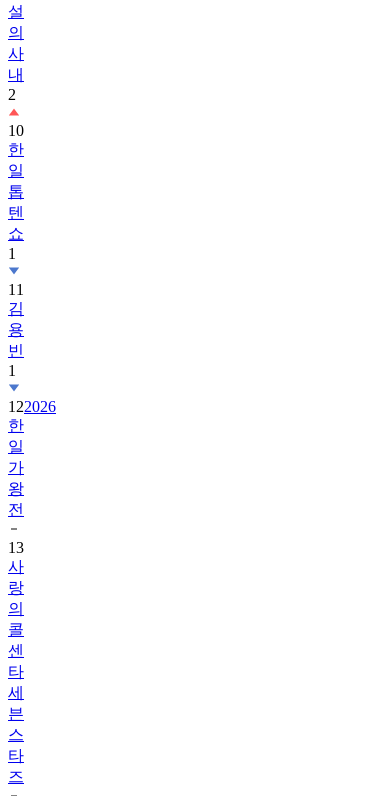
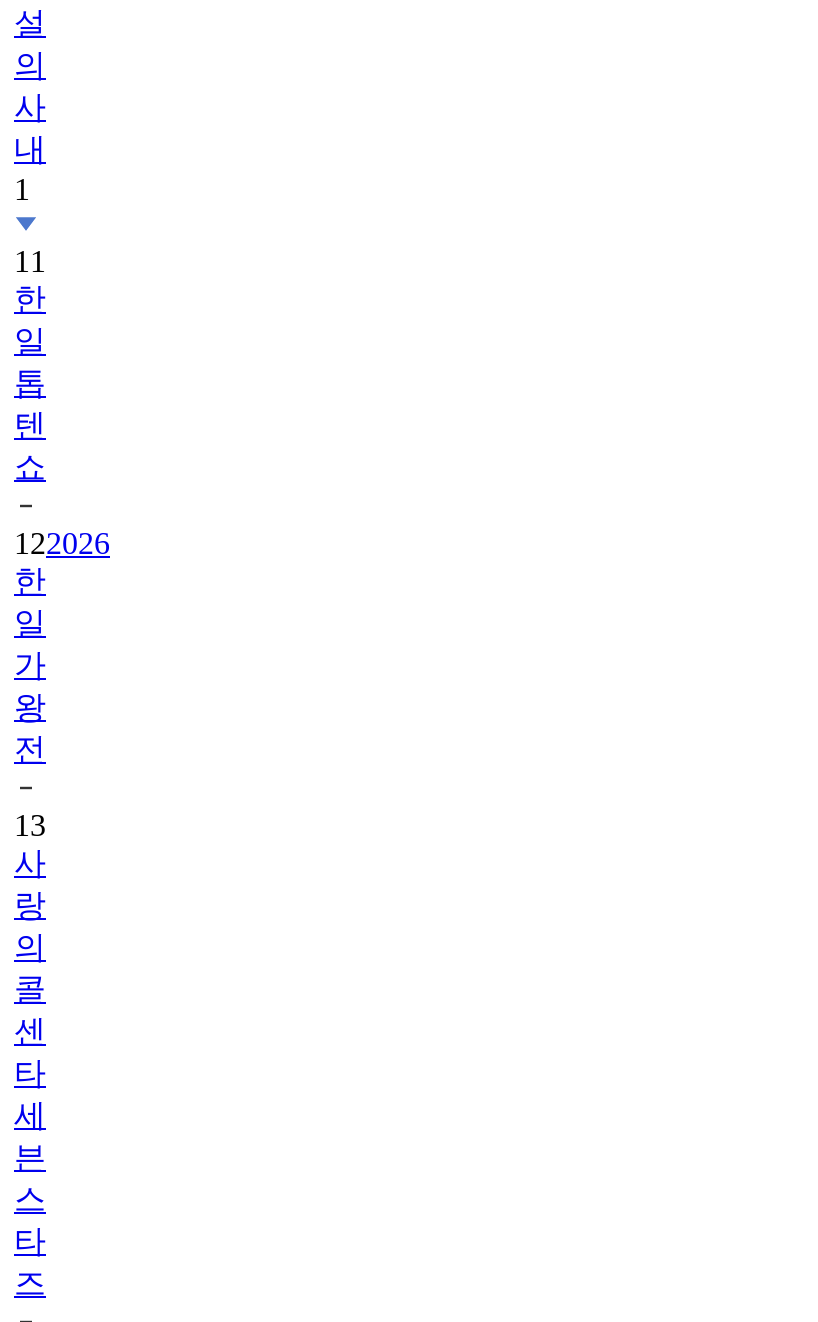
[8,86,16,103] 2 -> [14,171,30,205] 1
[8,122,24,139] 10 -> [14,243,46,277] 11
[8,245,24,379] 1 | 11 | 김 | 용 | 빈 | 1 -> none

